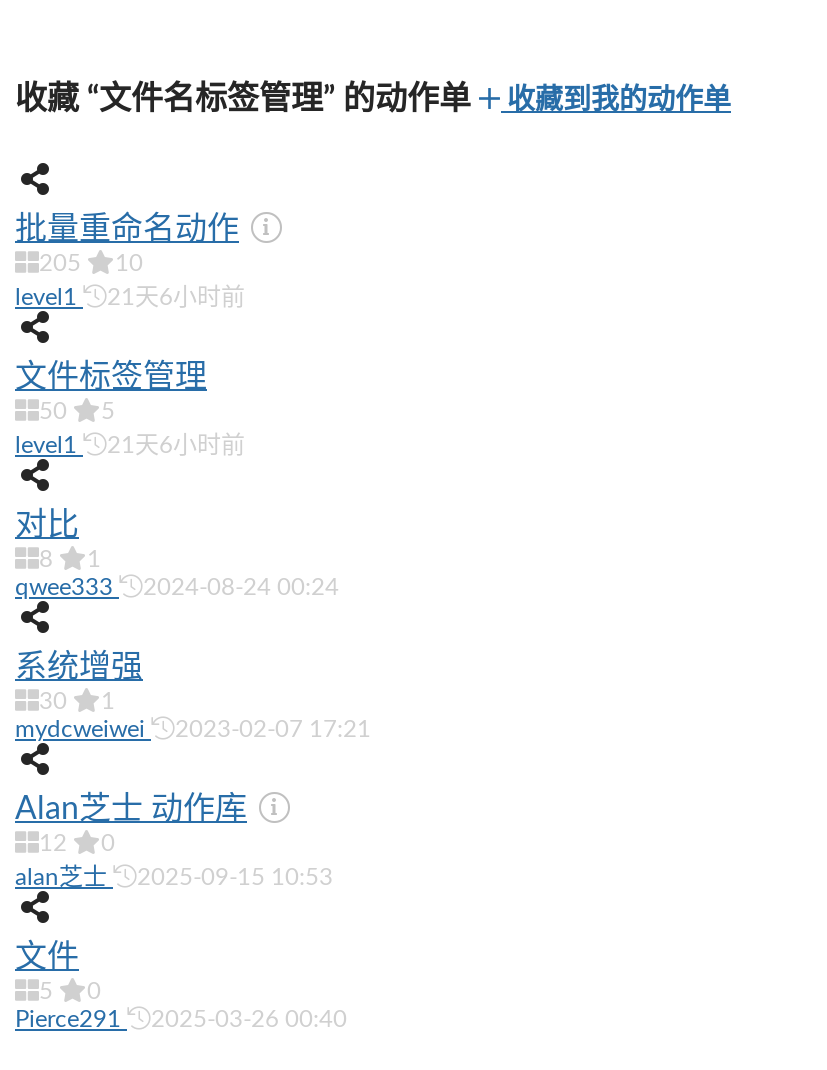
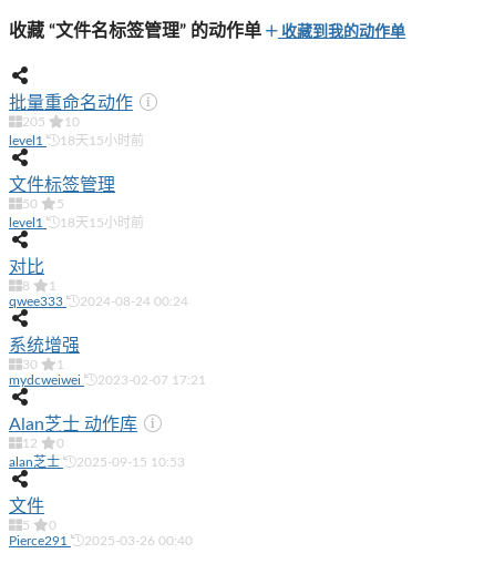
[15,284,245,308] level1 21天6小时前 -> [9,134,144,147] level1 18天15小时前
[15,432,245,456] level1 21天6小时前 -> [9,216,144,229] level1 18天15小时前

